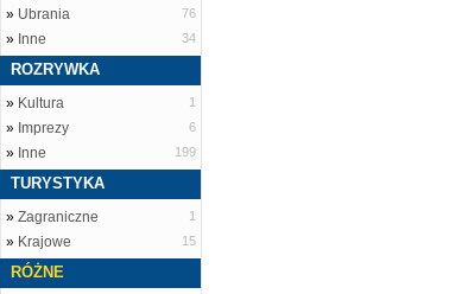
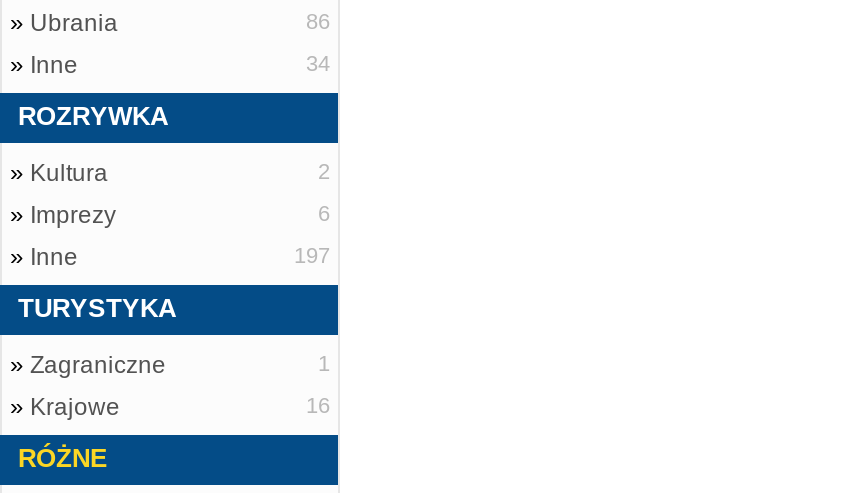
[182,6,196,20] 76 -> [306,9,330,33] 86
[189,95,196,109] 1 -> [318,159,330,183] 2
[175,145,196,159] 199 -> [294,243,330,267] 197
[182,234,196,248] 15 -> [306,393,330,417] 16

